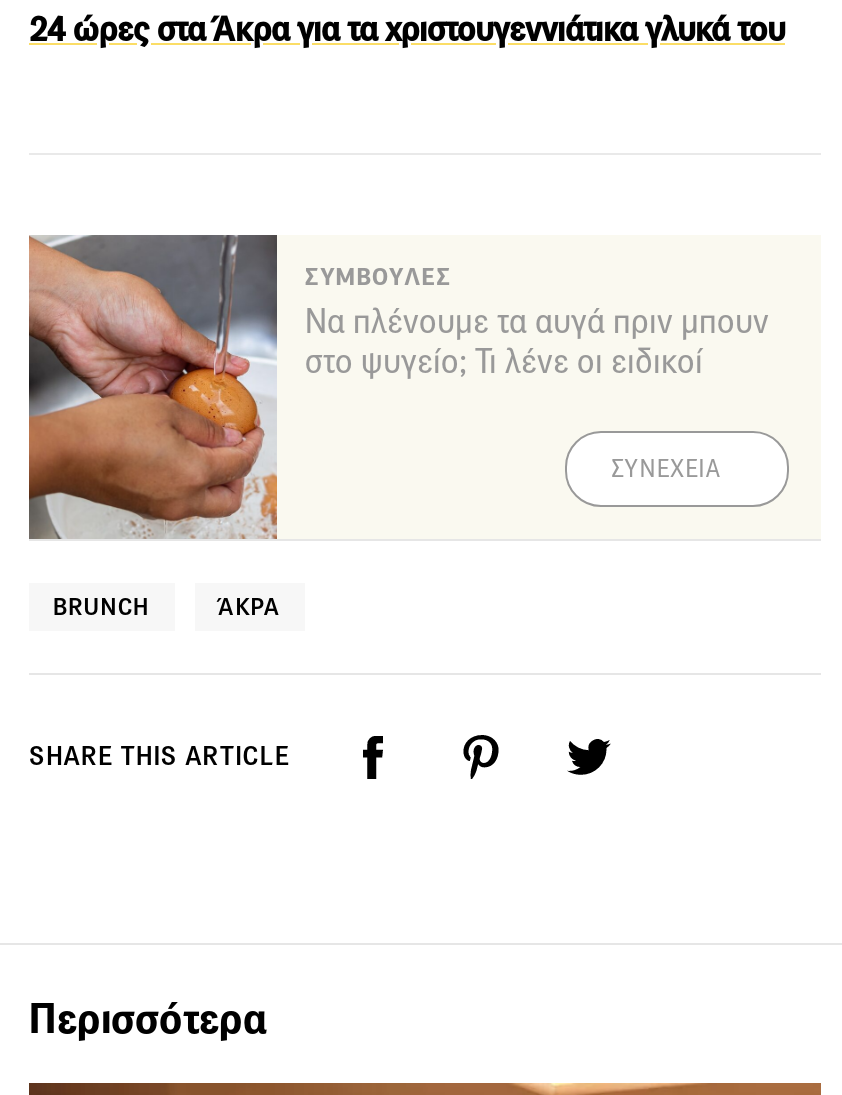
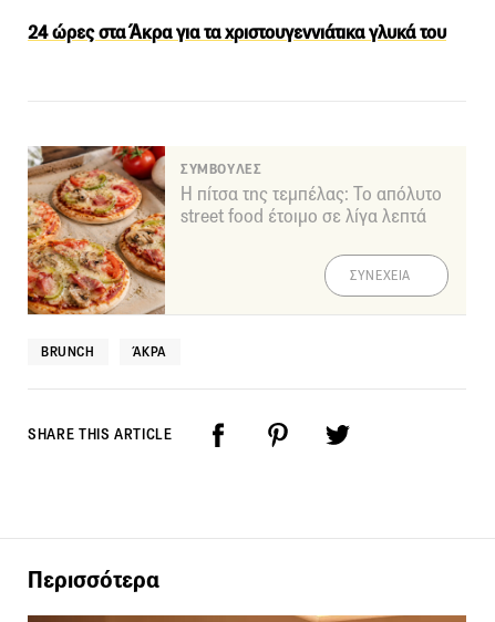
[27,233,769,541] [image] | Να πλένουμε τα αυγά πριν μπουν | στο ψυγείο; Τι λένε οι ειδικοί -> [27,145,442,315] [image] | Η πίτσα της τεμπέλας: Το απόλυτο | street food έτοιμο σε λίγα λεπτά

